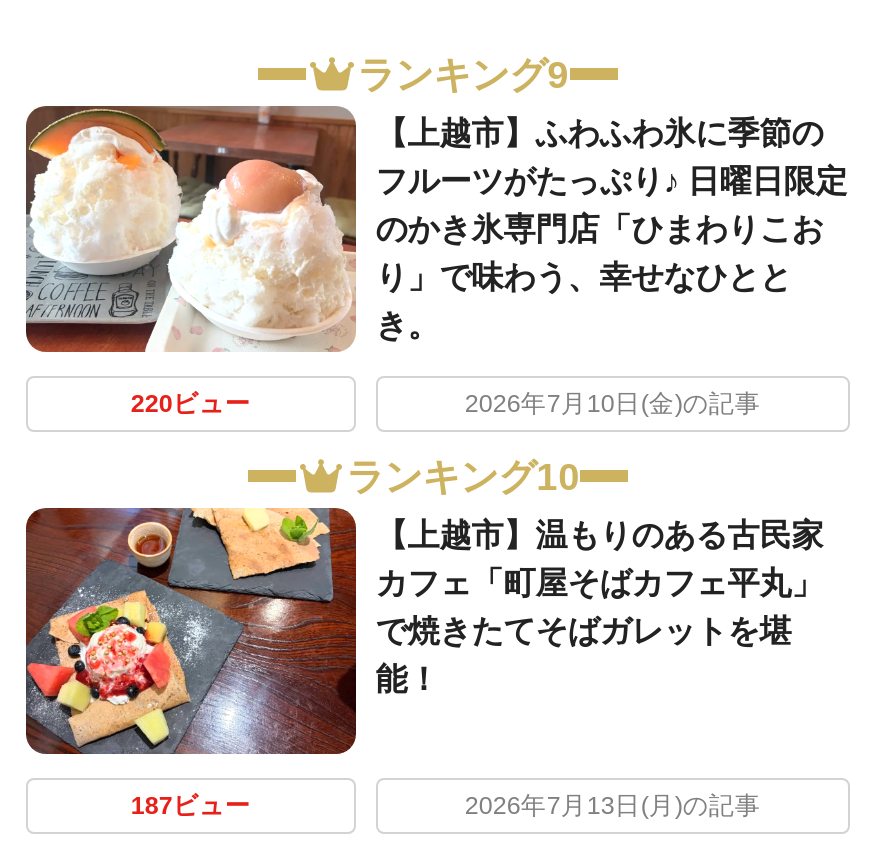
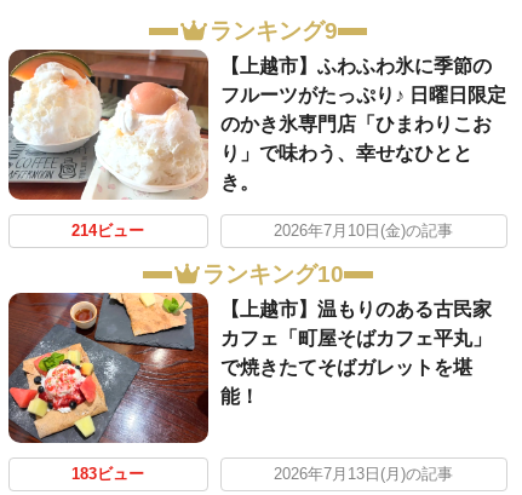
[131,391,251,419] 220ビュー -> [72,222,144,239] 214ビュー
[131,793,251,821] 187ビュー -> [72,465,144,482] 183ビュー

